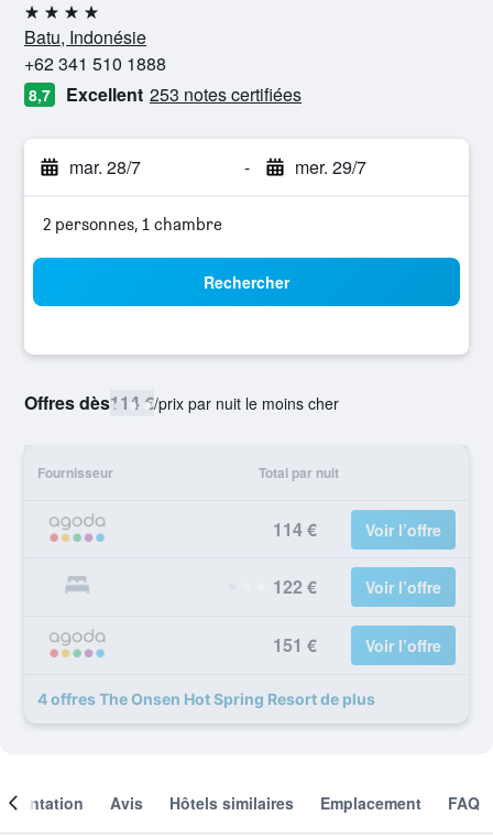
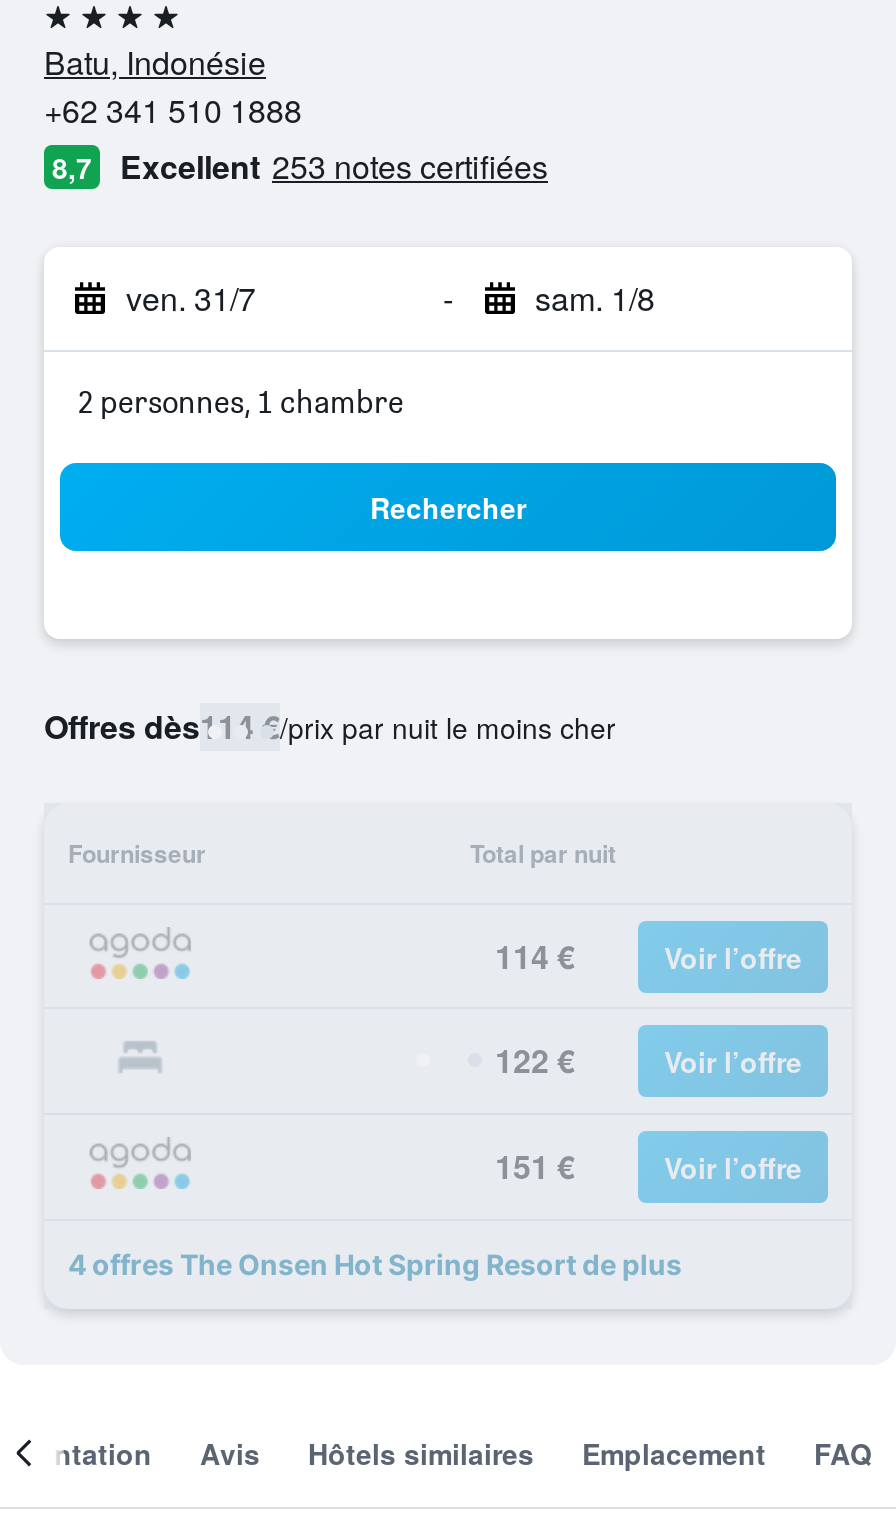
[69,154,141,180] mar. 28/7 -> [126,275,256,321] ven. 31/7
[294,154,366,180] mer. 29/7 -> [535,275,655,321] sam. 1/8

